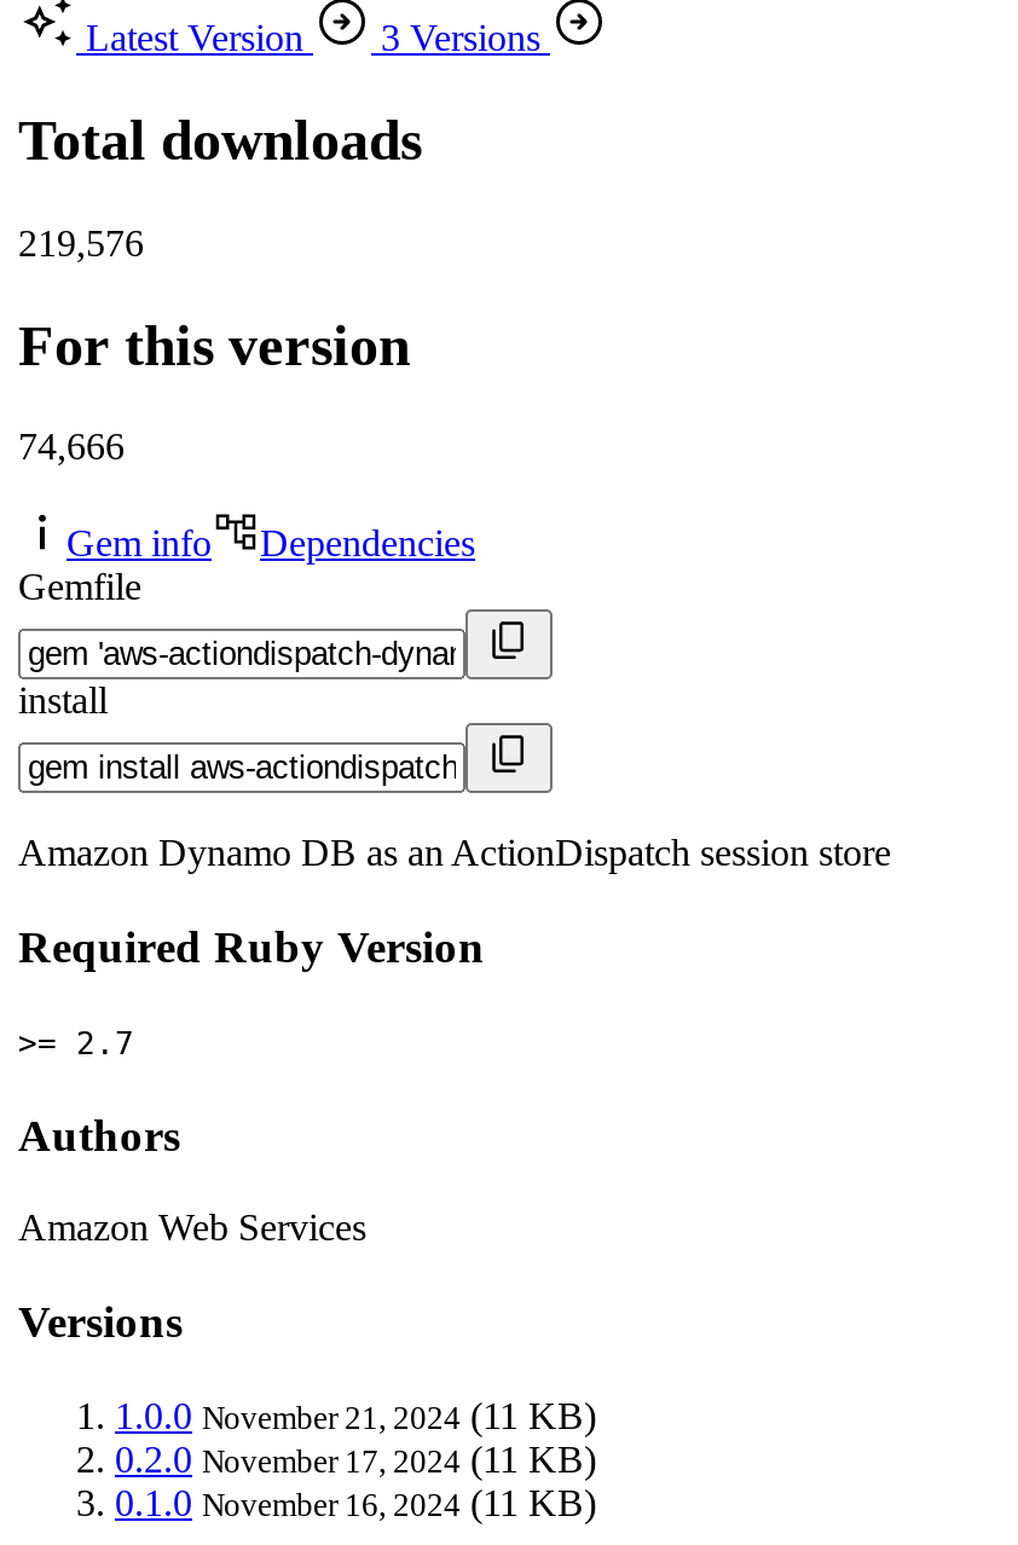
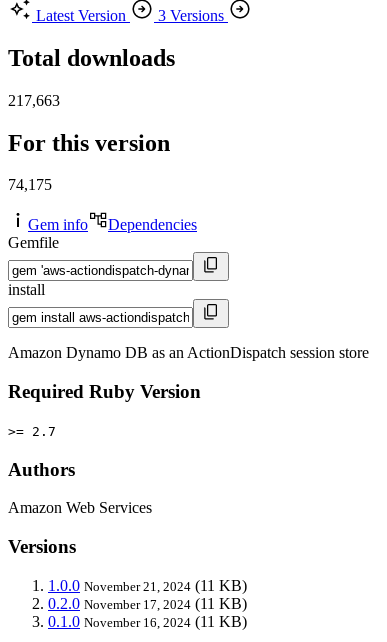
[18,221,144,263] 219,576 -> [8,92,60,109] 217,663
[18,427,125,468] 74,666 -> [8,176,52,193] 74,175

